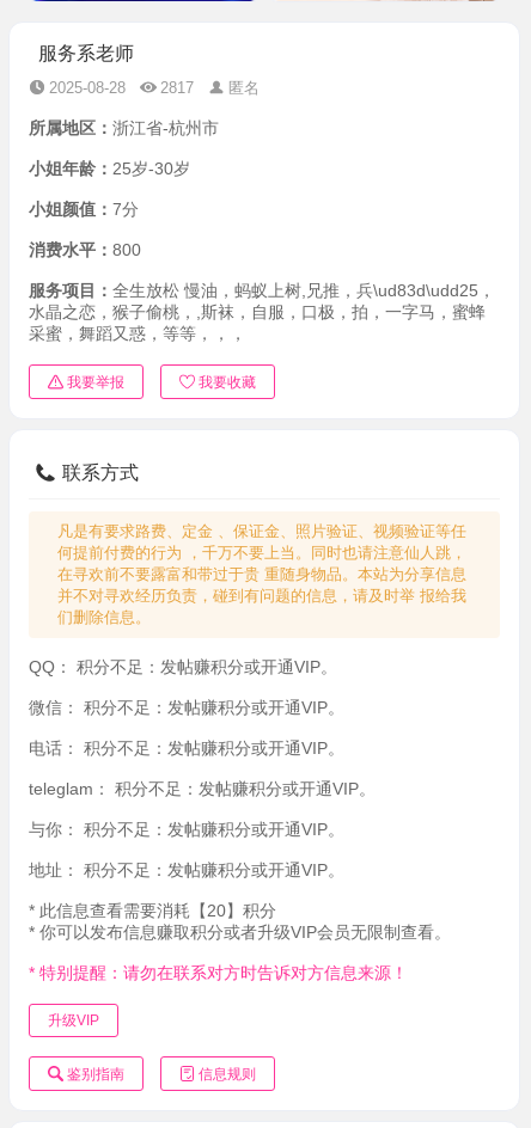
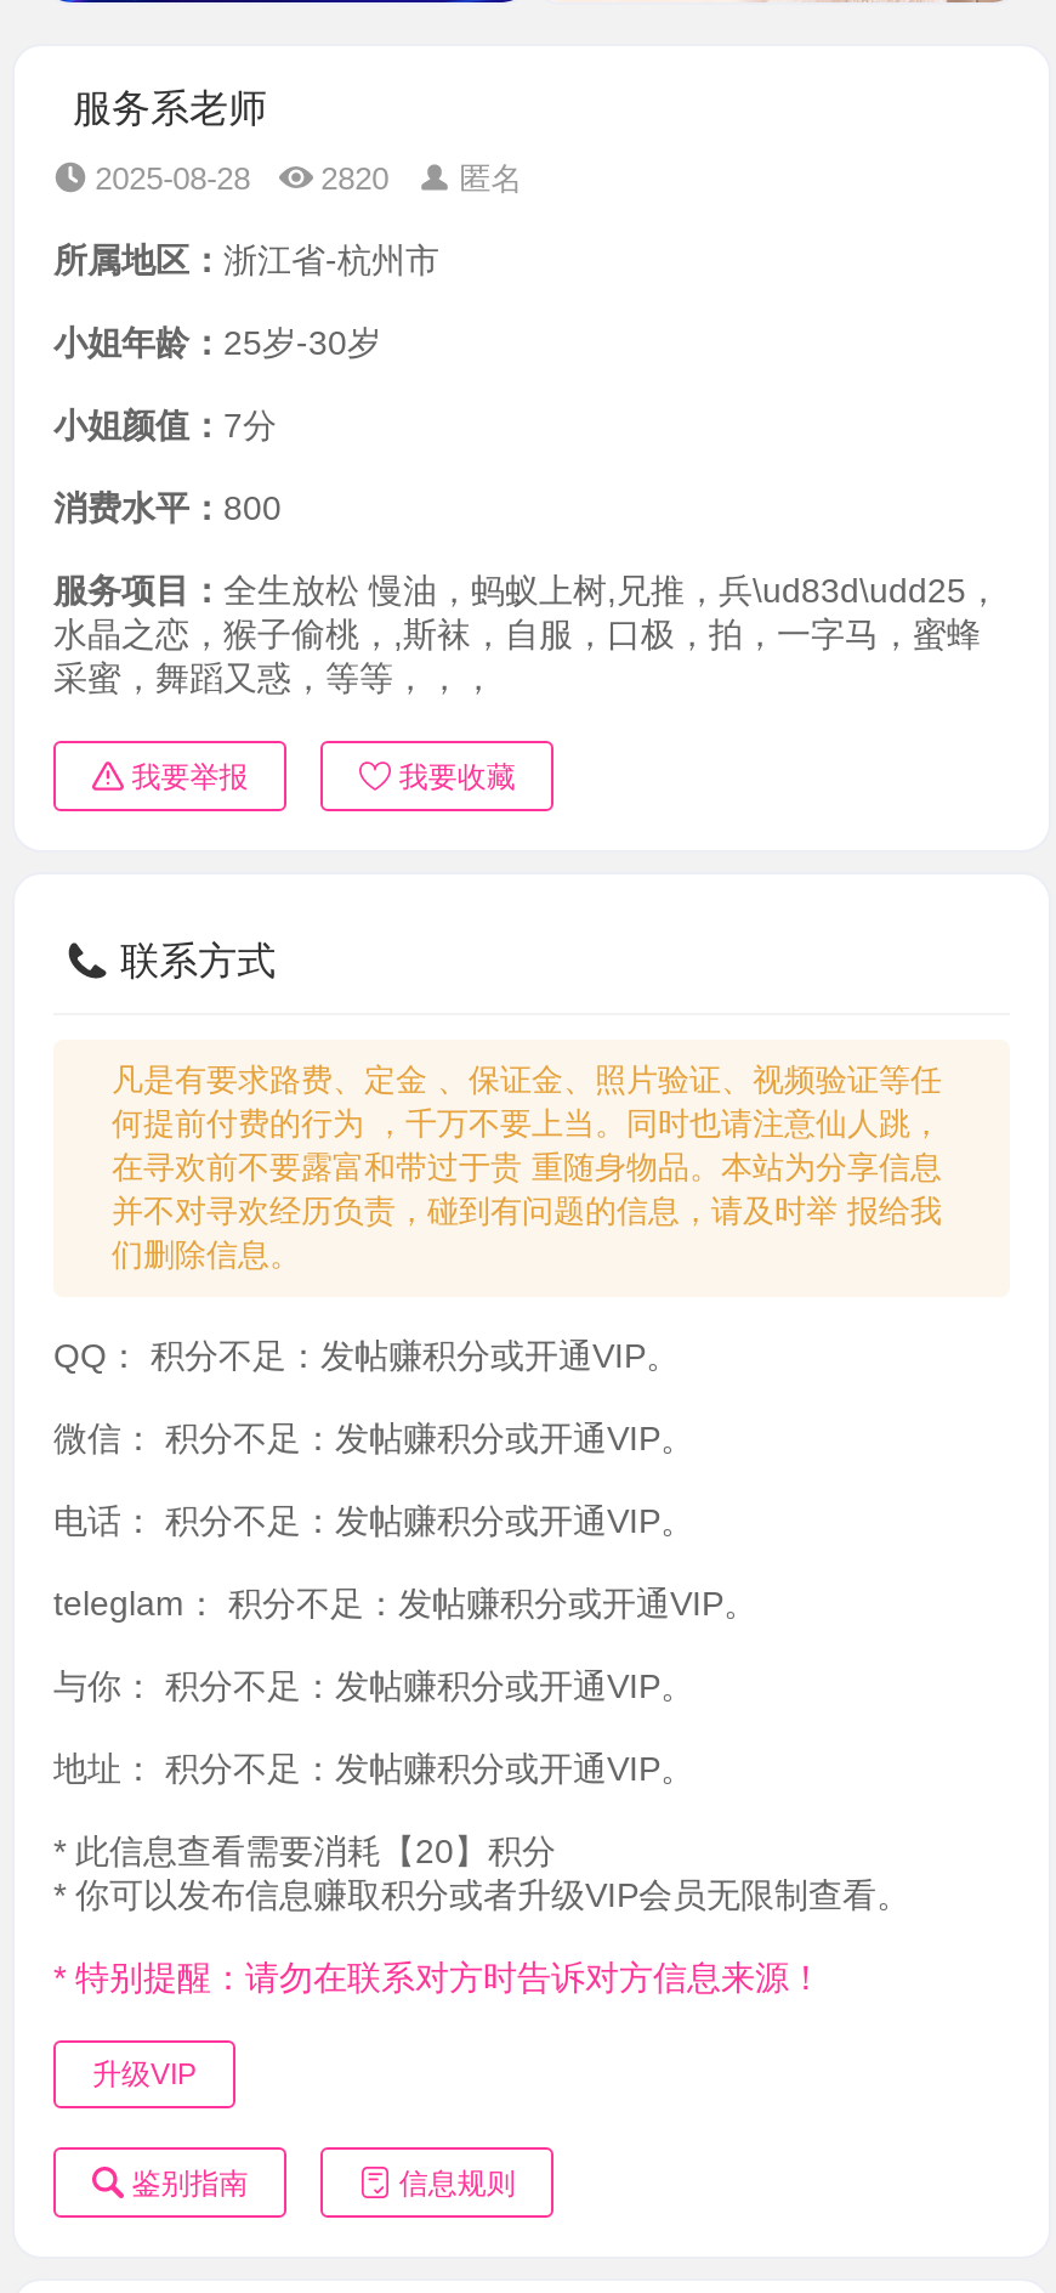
[49,79,260,97] 2025-08-28 2817 匿名 -> [95,160,522,197] 2025-08-28 2820 匿名

